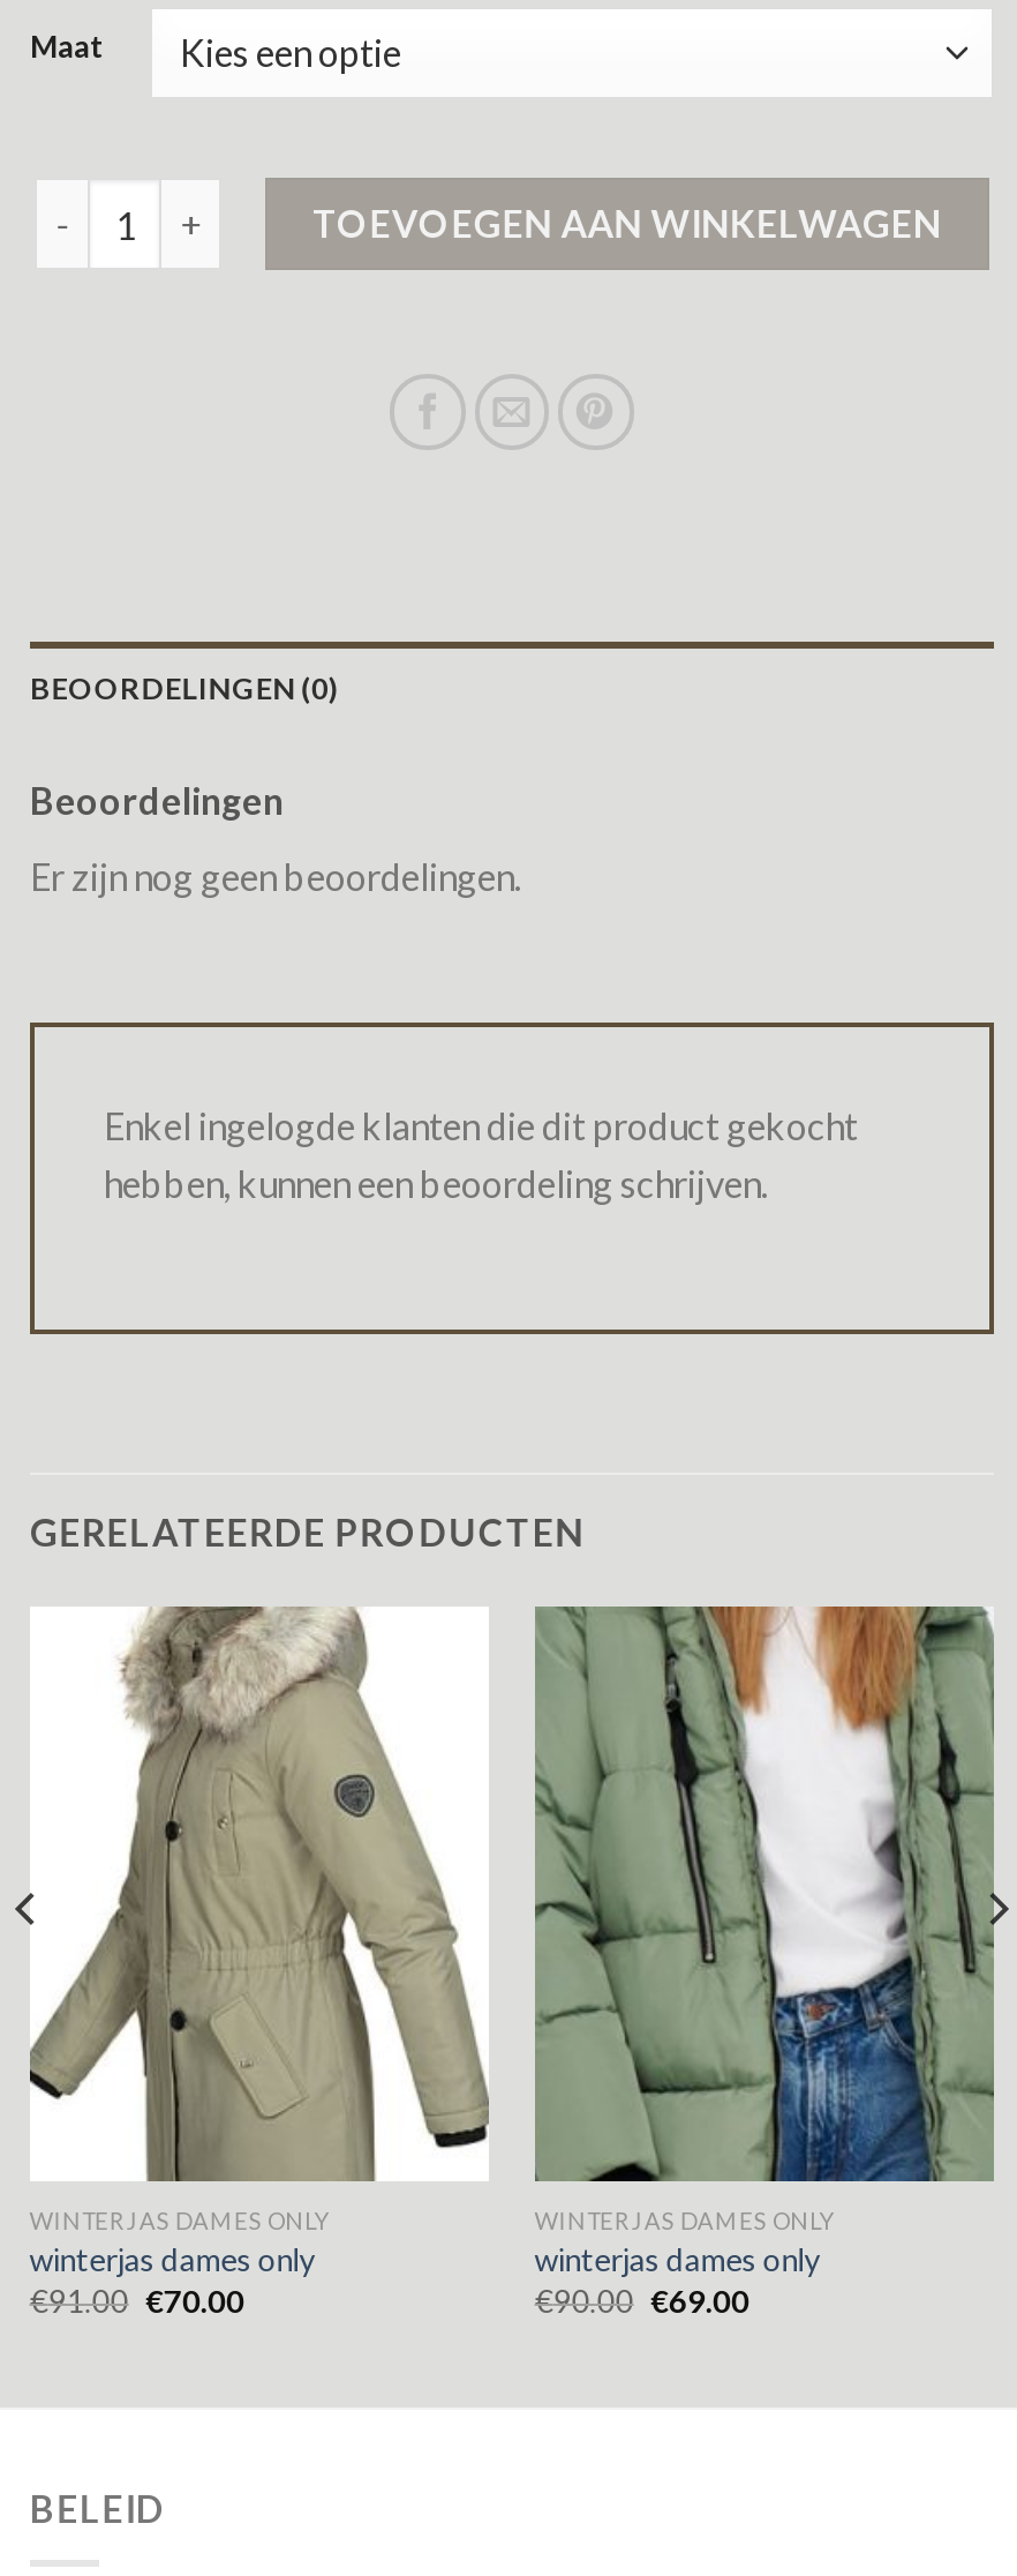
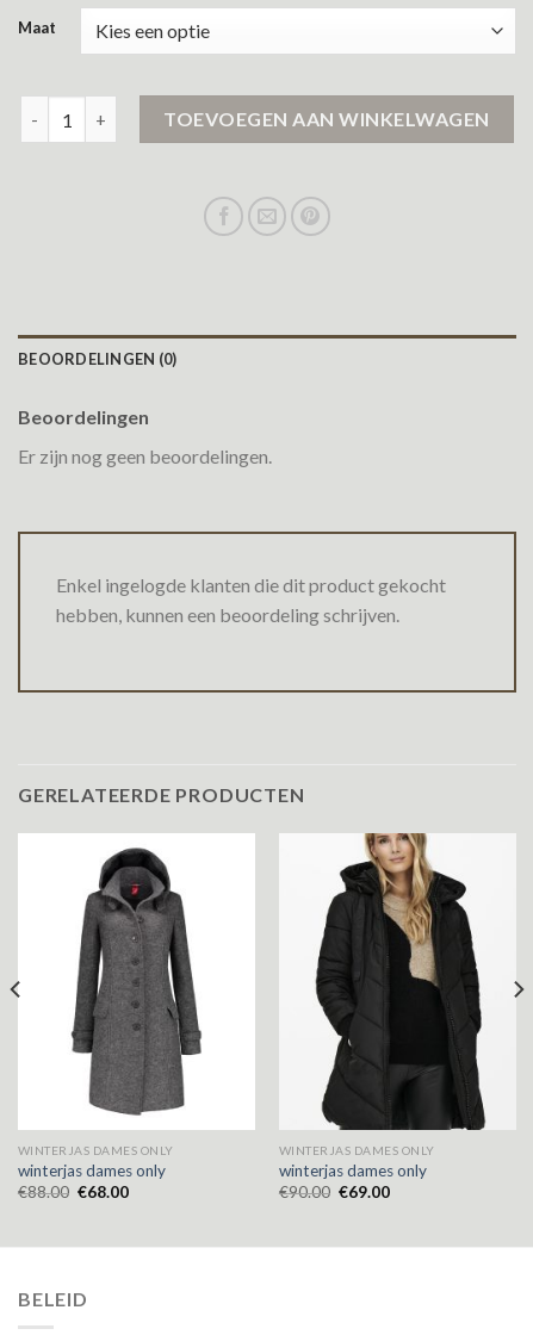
[28,1604,491,2184] [image] -> [18,833,255,1130] [image]
[533,1604,996,2184] [image] -> [279,832,517,1130] [image]
[30,2284,244,2320] €91.00 €70.00 -> [18,1183,129,1202] €88.00 €68.00

